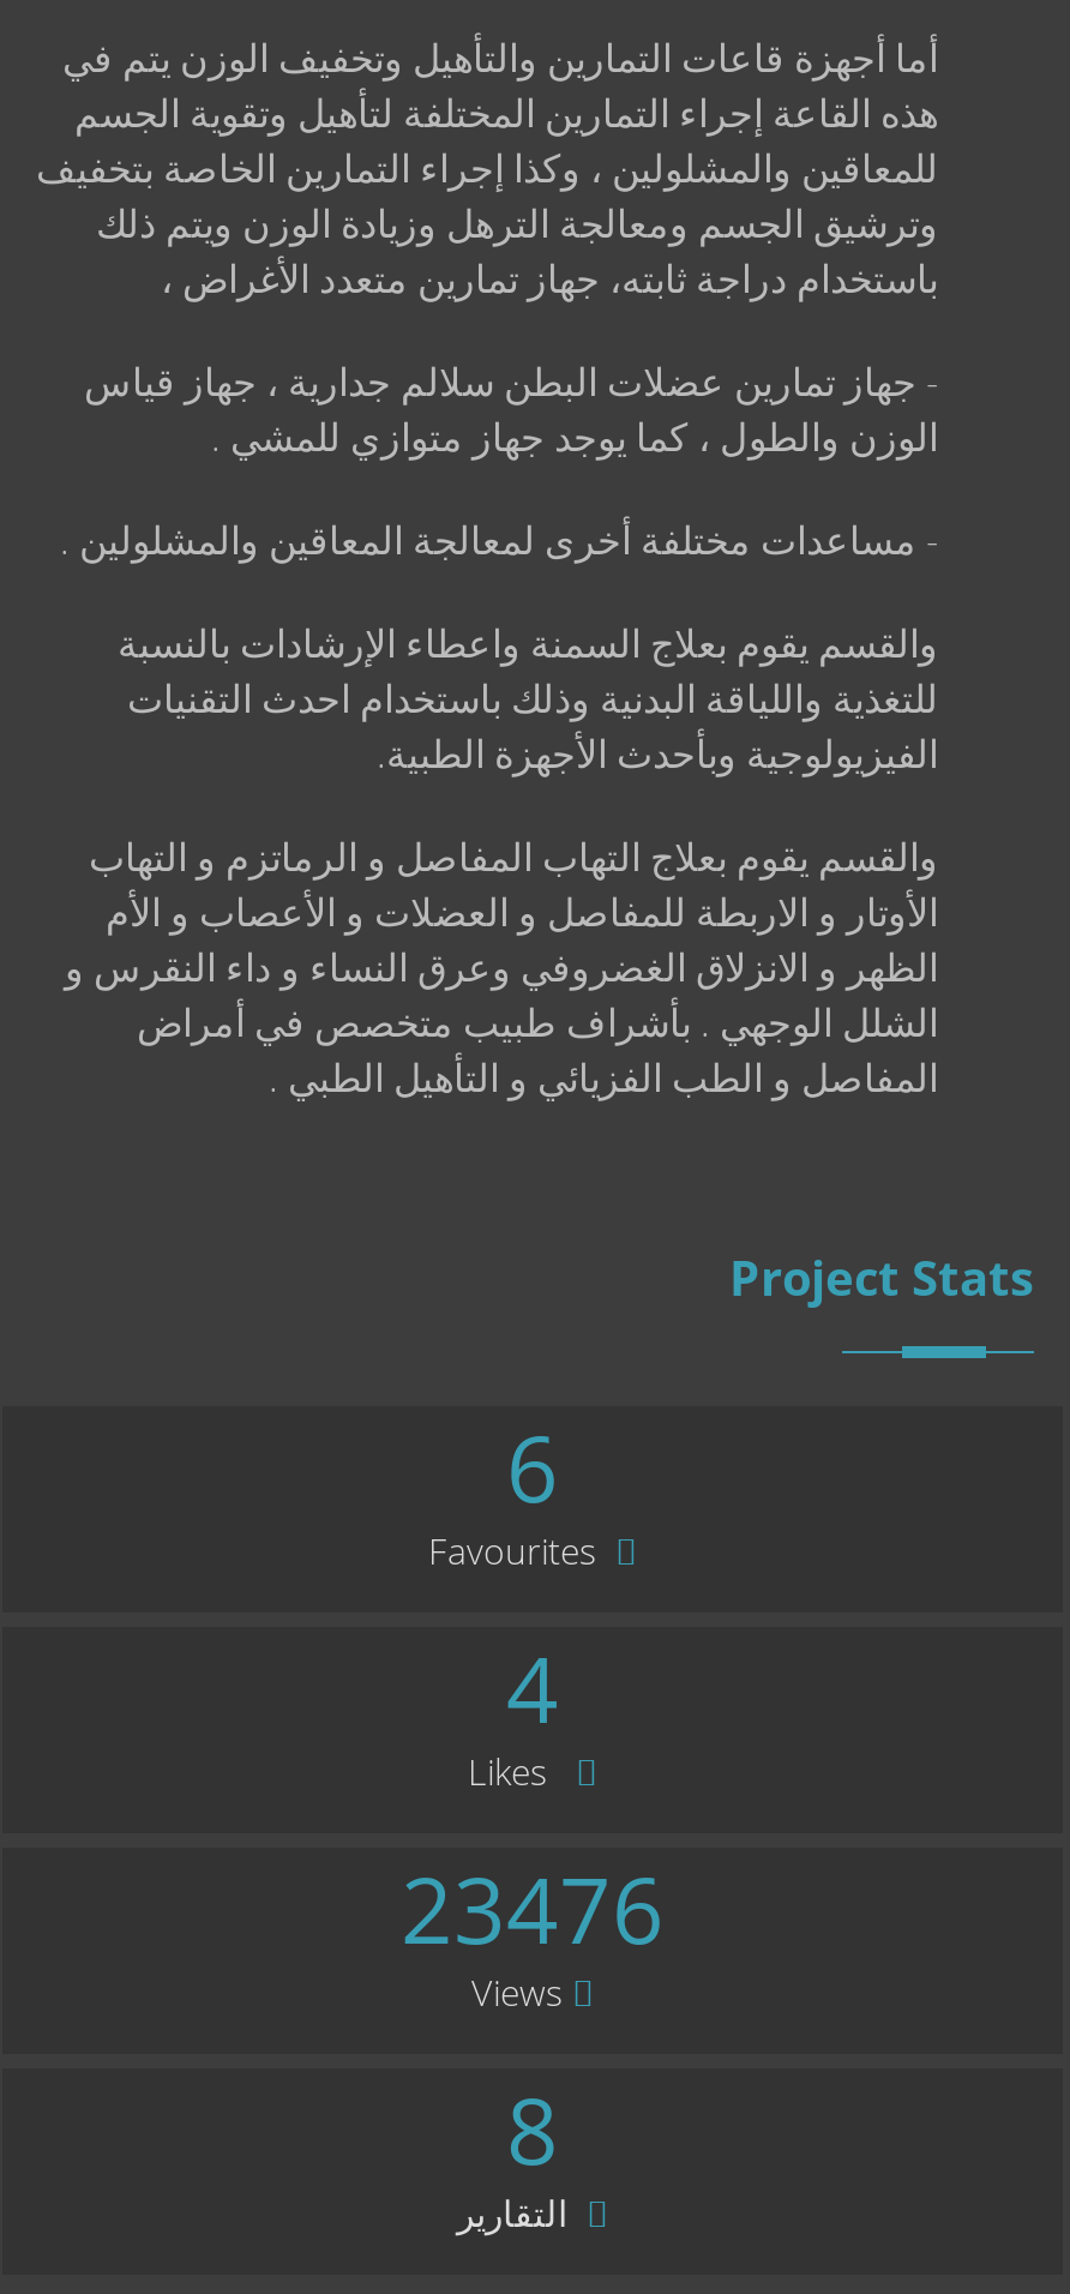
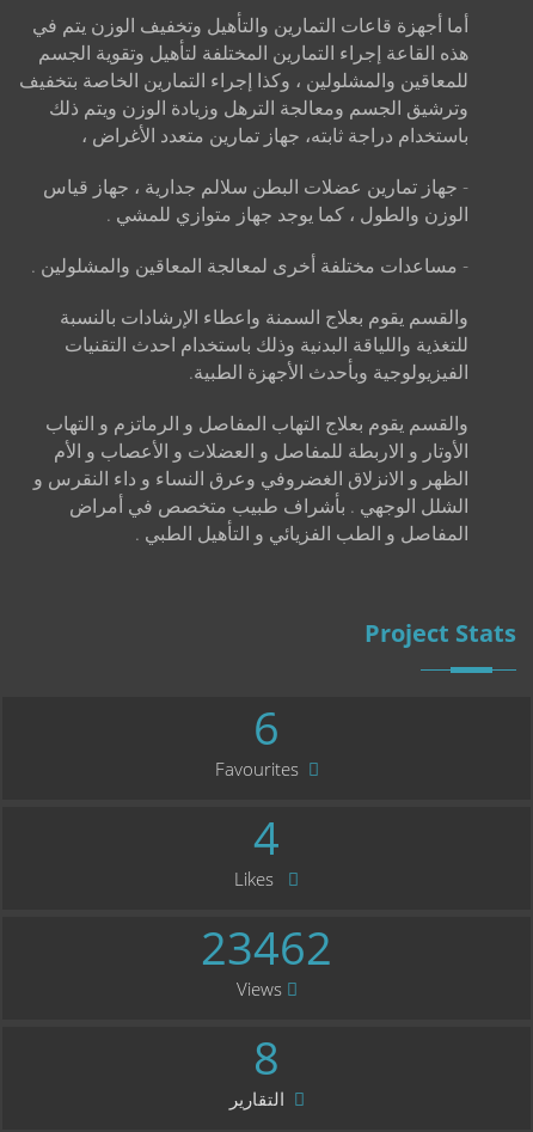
[401,1845,665,1970] 23476 -> [201,916,332,978] 23462

